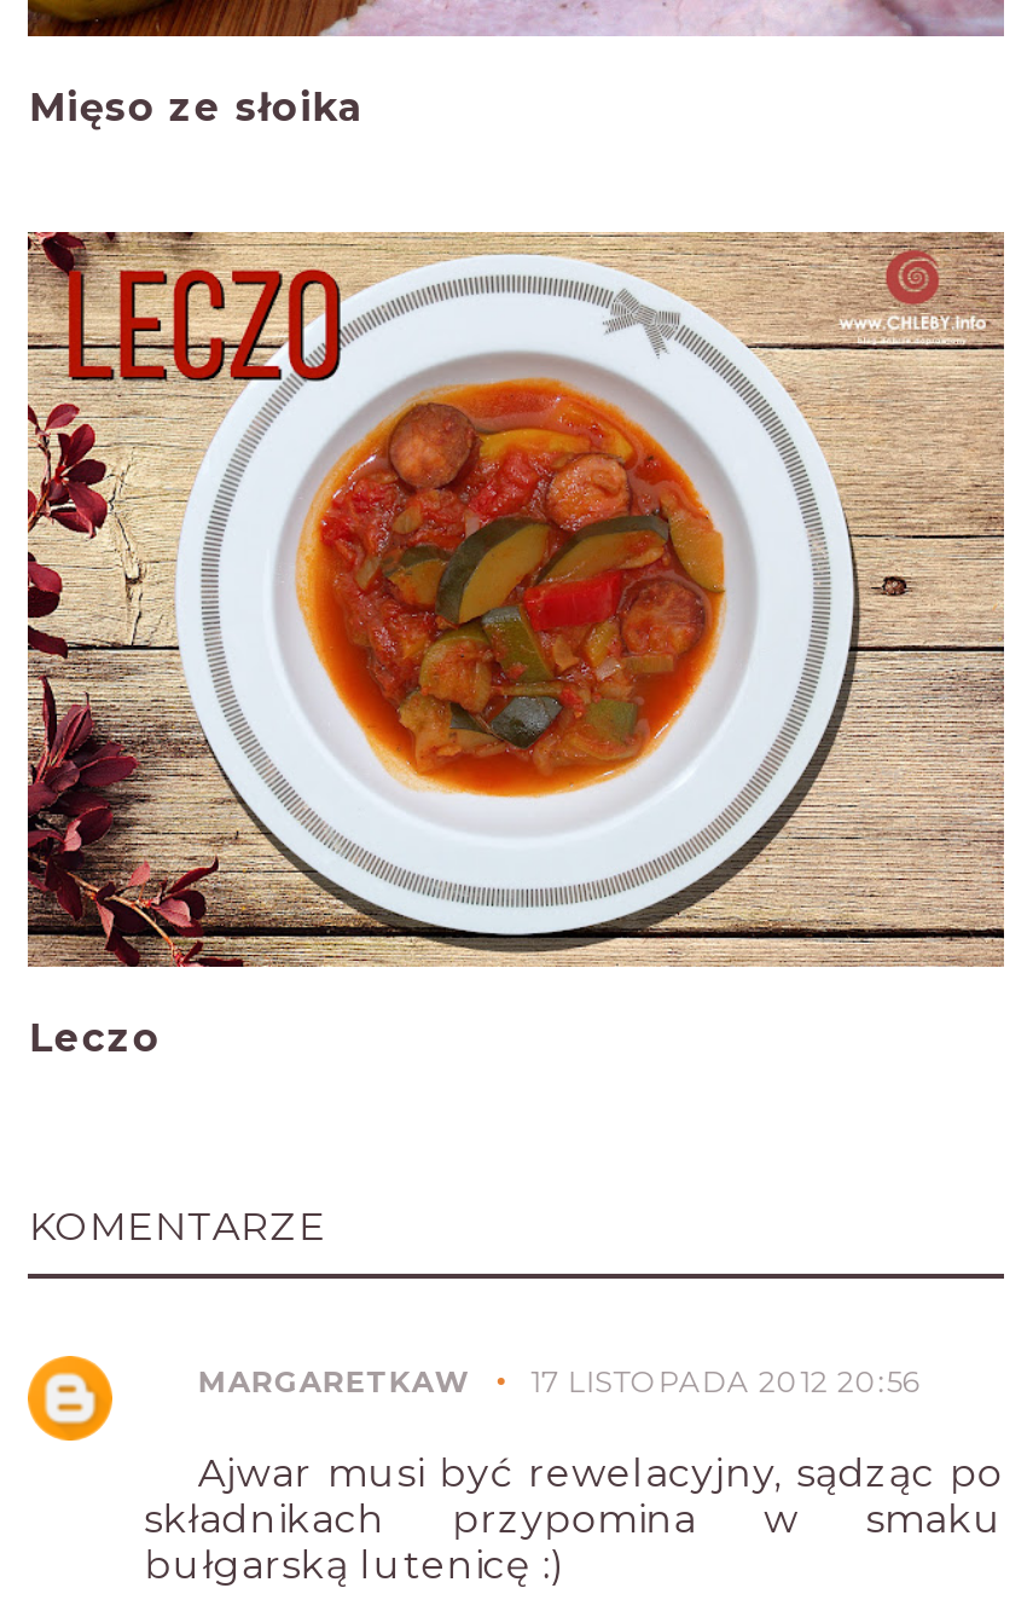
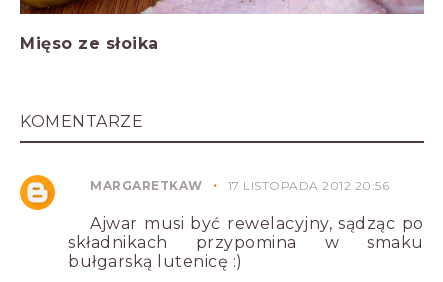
[25,230,1004,1060] [image] | Leczo -> none

